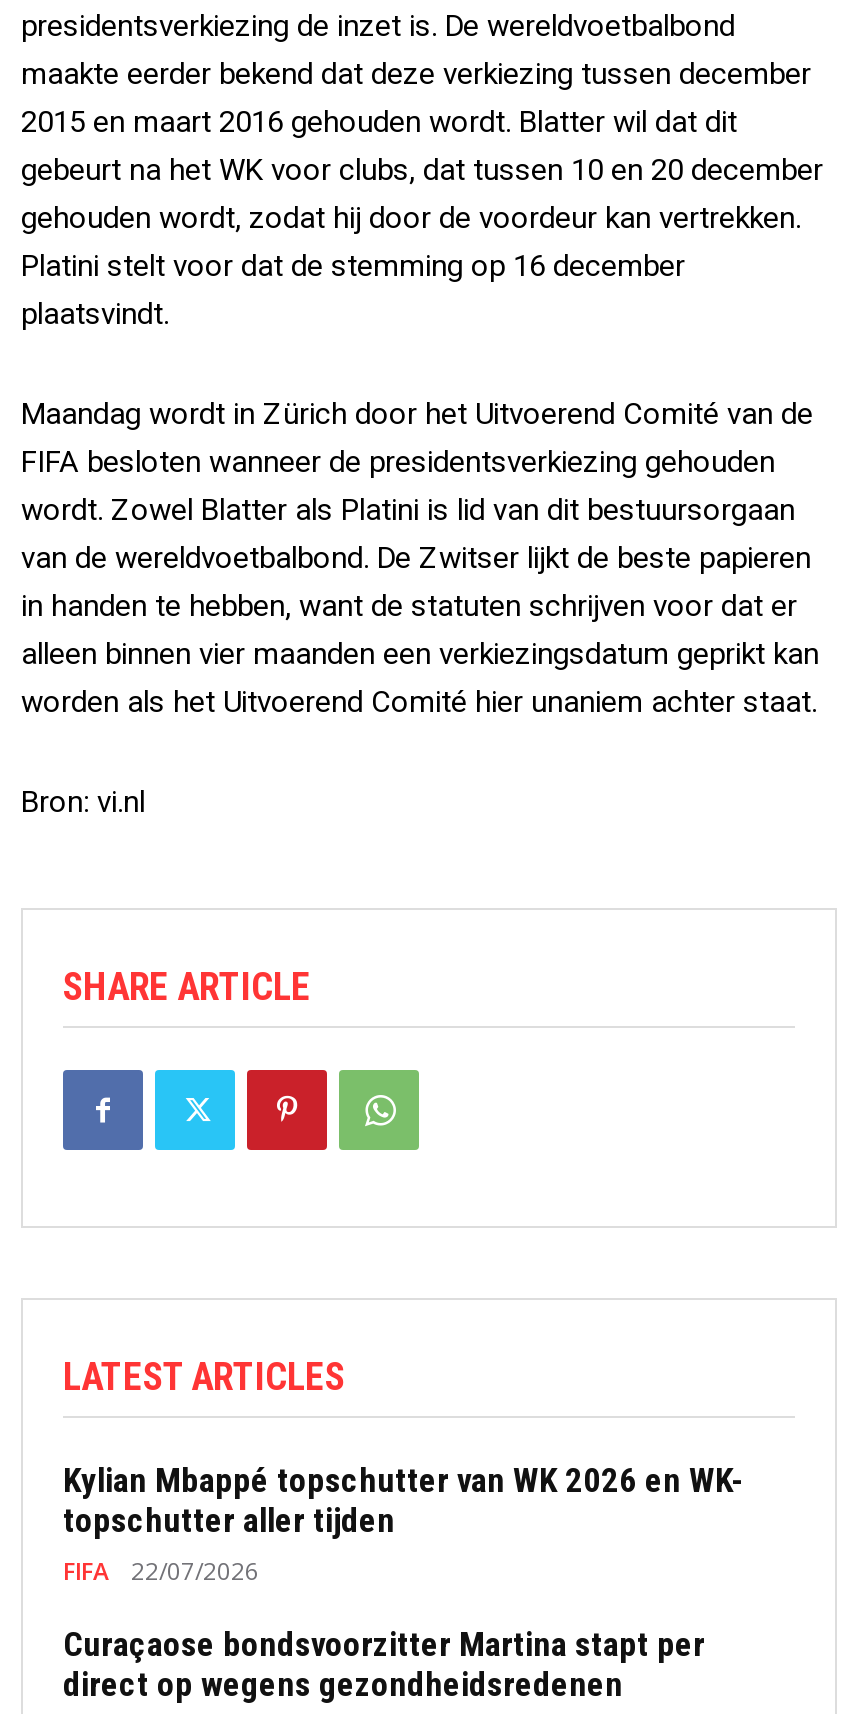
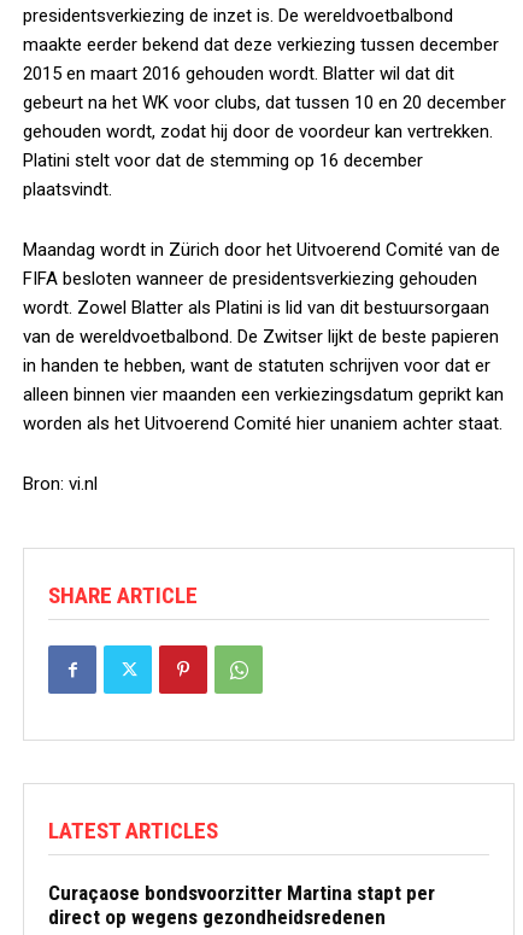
[63,1460,743,1588] Kylian Mbappé topschutter van WK 2026 en WK- | topschutter aller tijden | FIFA | 22/07/2026 -> none

